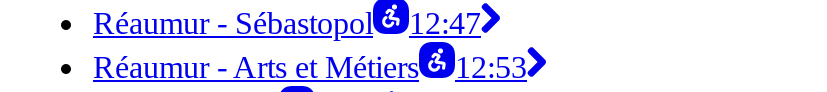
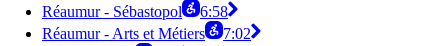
[93,6,481,40] Réaumur - Sébastopol 12:47 -> [42,3,228,20] Réaumur - Sébastopol 6:58
[93,50,527,84] Réaumur - Arts et Métiers 12:53 -> [42,25,251,42] Réaumur - Arts et Métiers 7:02

